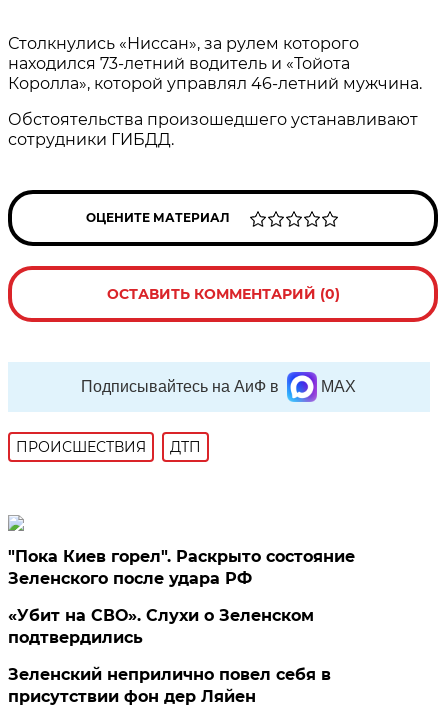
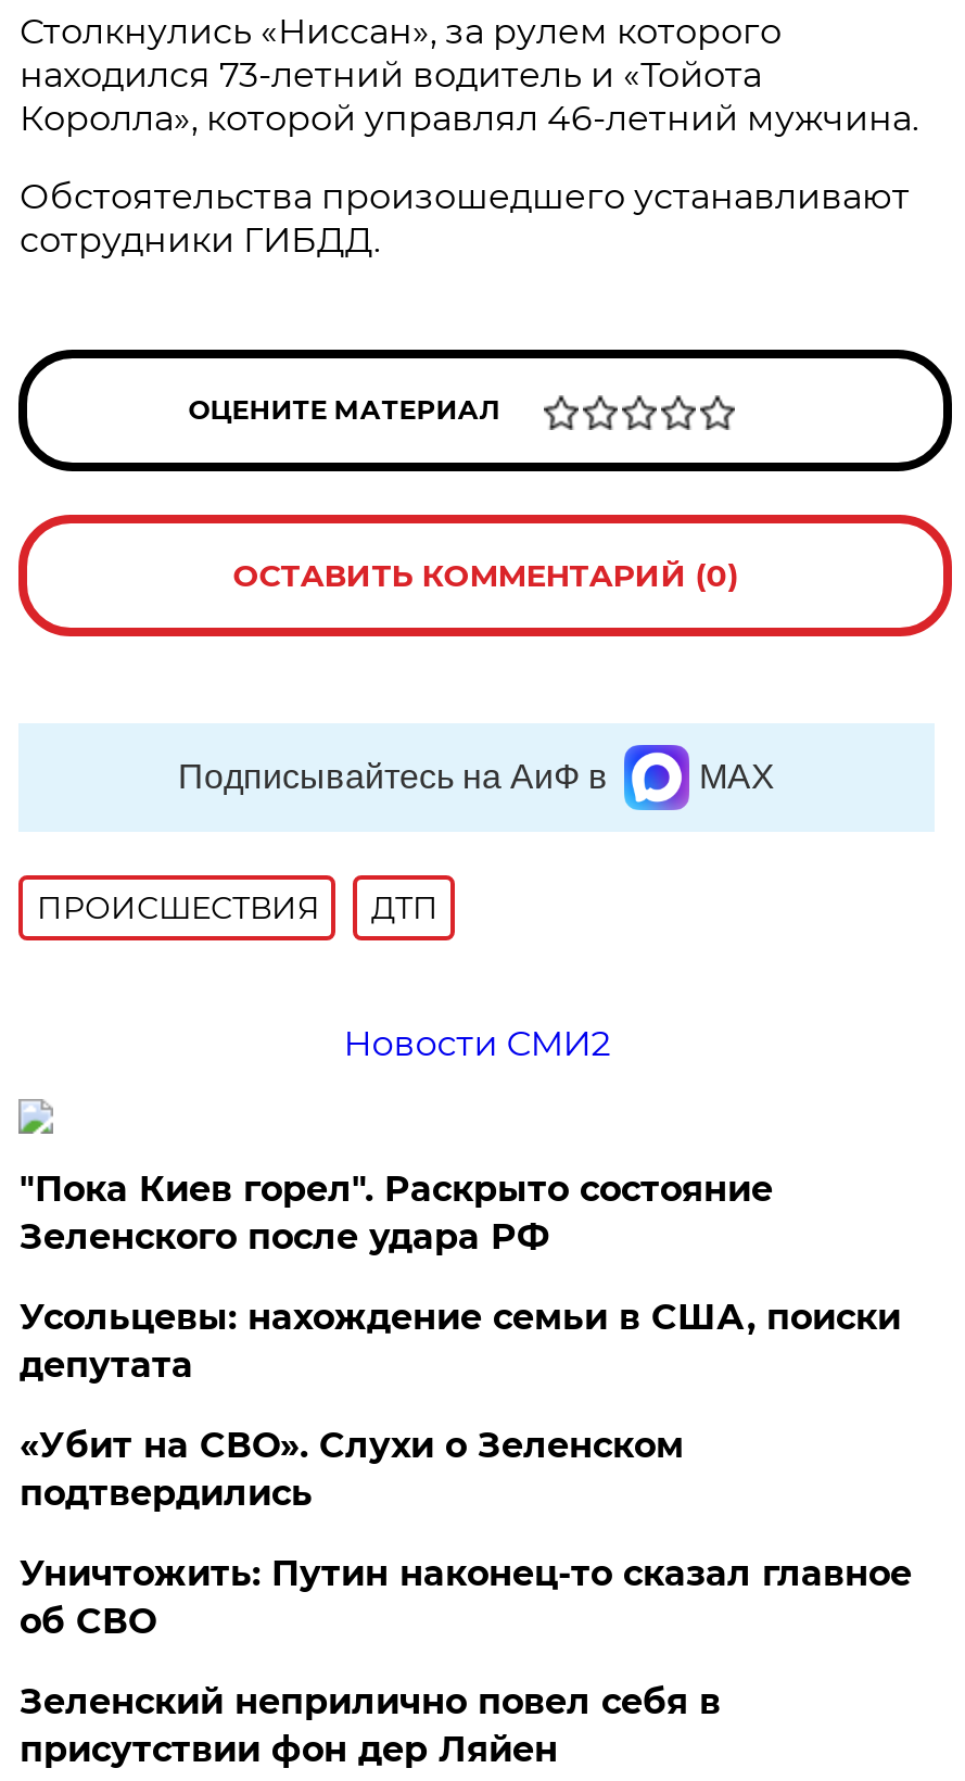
none -> [343,1023,610,1064] Новости СМИ2
none -> [19,1297,901,1386] Усольцевы: нахождение семьи в США, поиски | депутата
none -> [19,1553,912,1642] Уничтожить: Путин наконец-то сказал главное | об СВО

